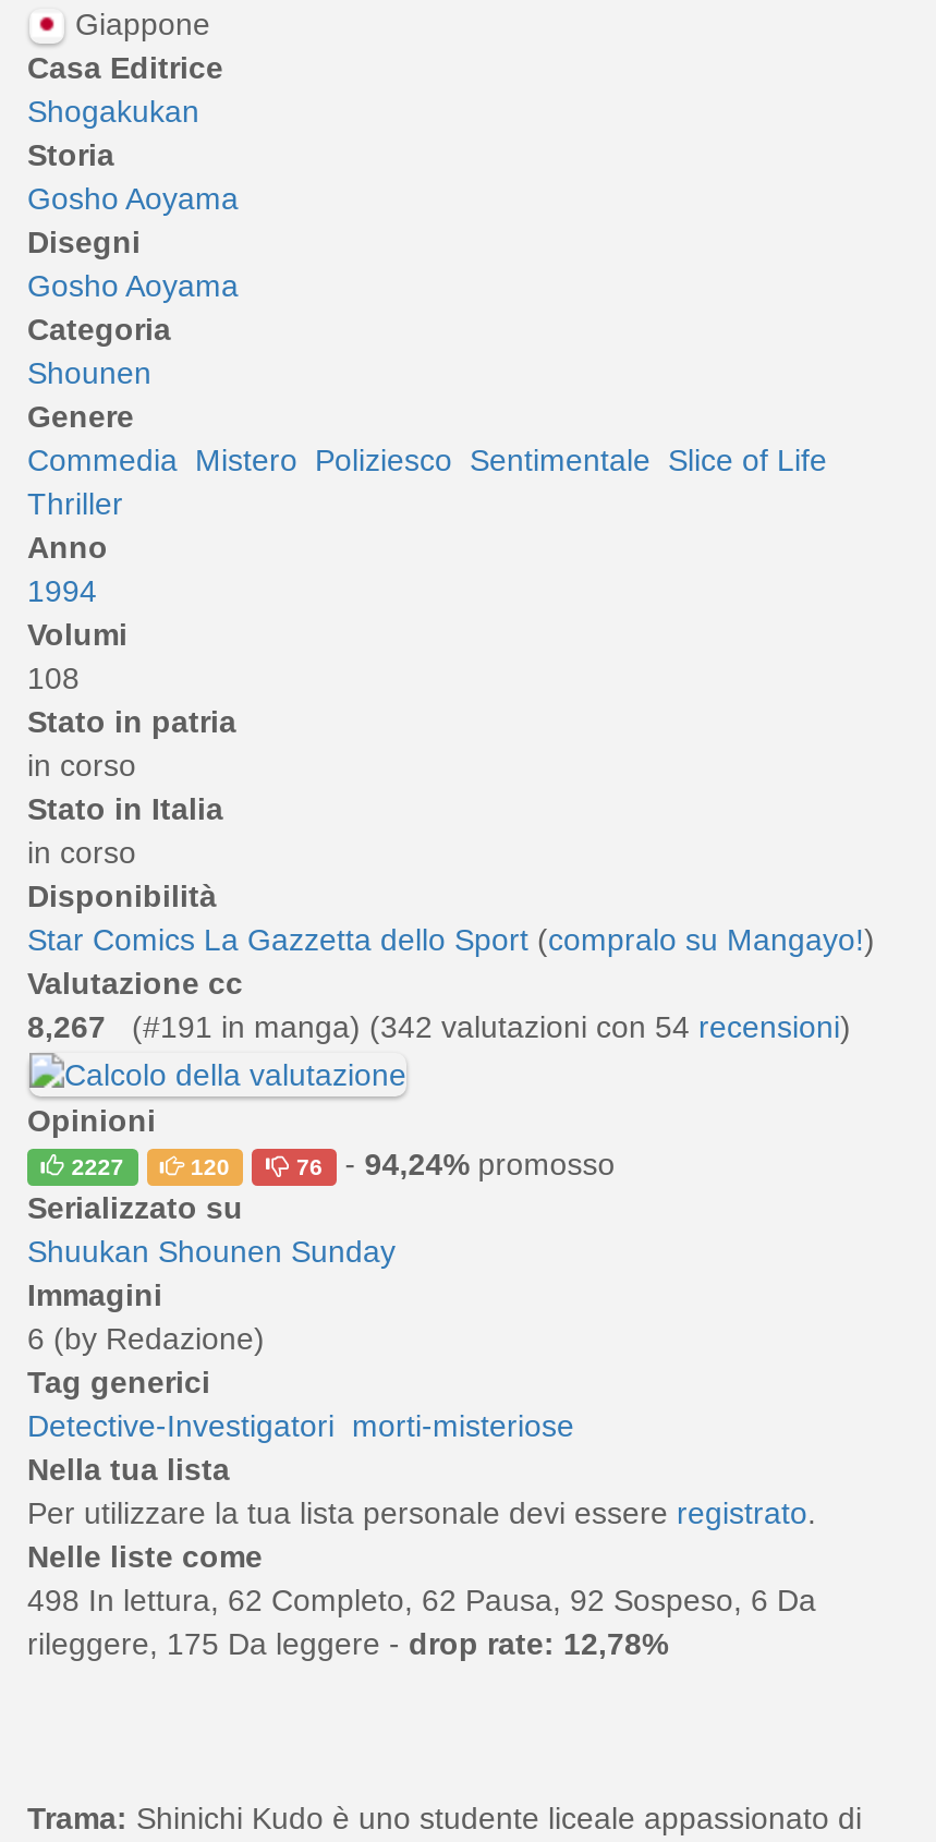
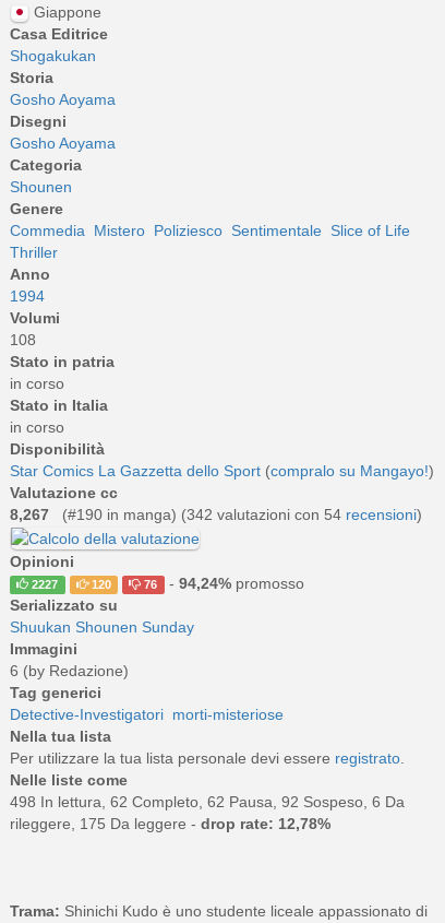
[27,1010,868,1045] 8,267 (#191 in manga) (342 valutazioni con 54 recensioni) -> [10,506,431,524] 8,267 (#190 in manga) (342 valutazioni con 54 recensioni)

